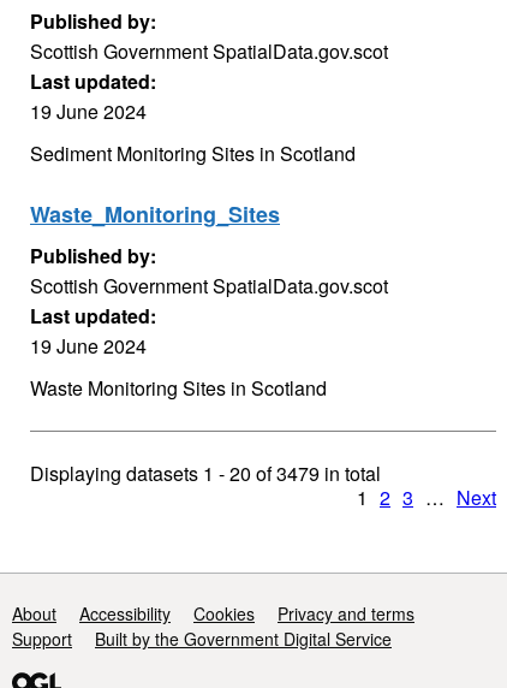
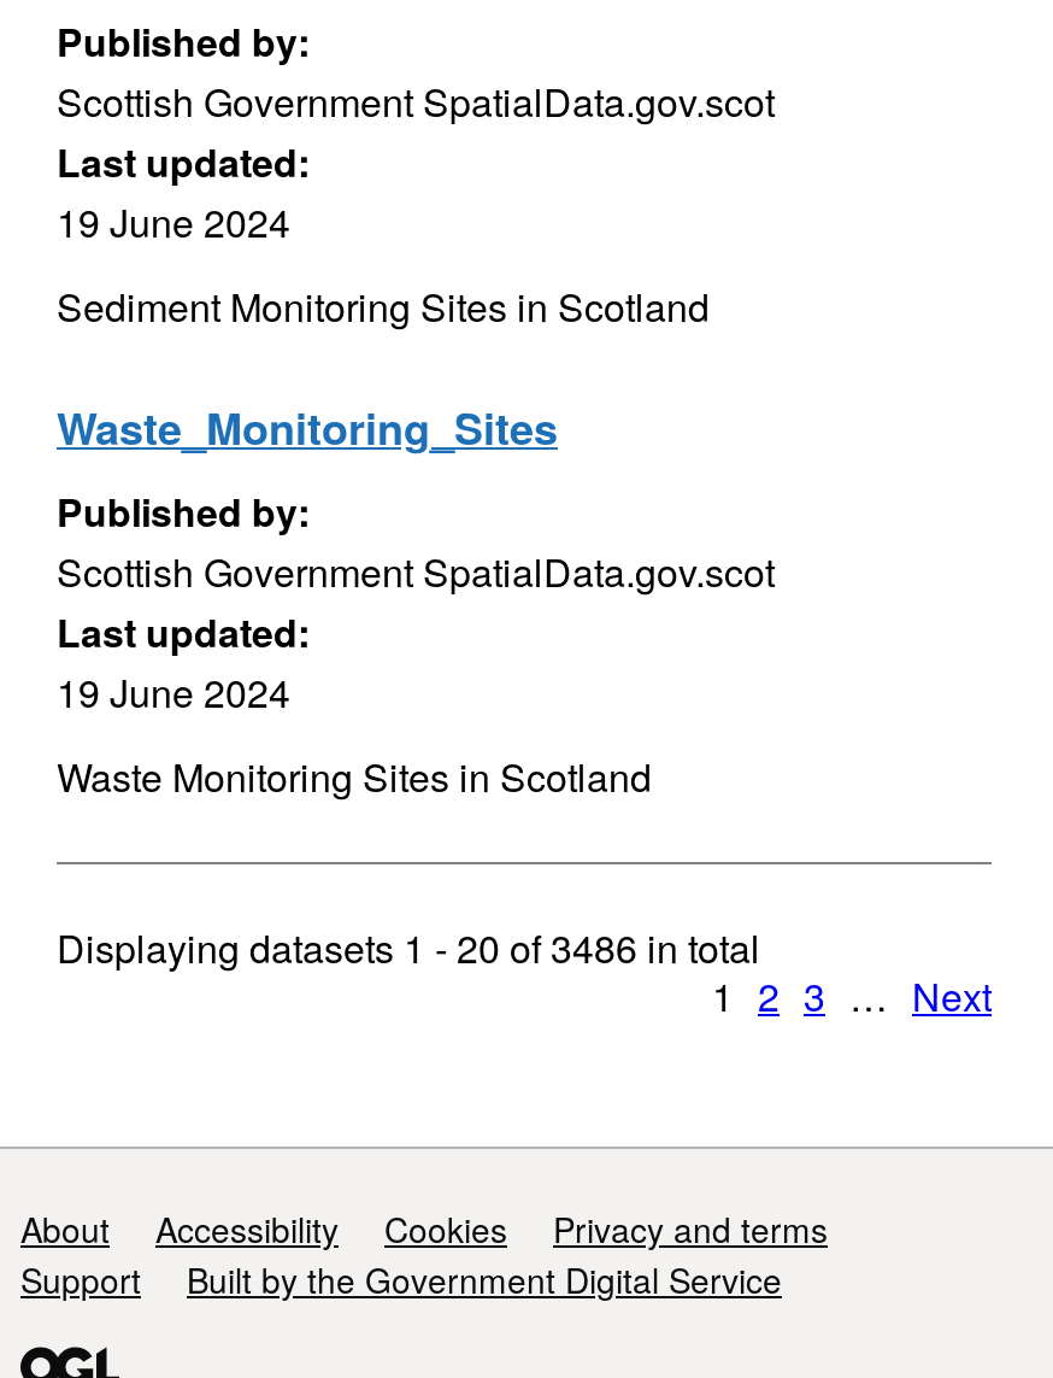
[30,459,381,487] Displaying datasets 1 - 20 of 3479 in total -> [57,920,760,975] Displaying datasets 1 - 20 of 3486 in total

